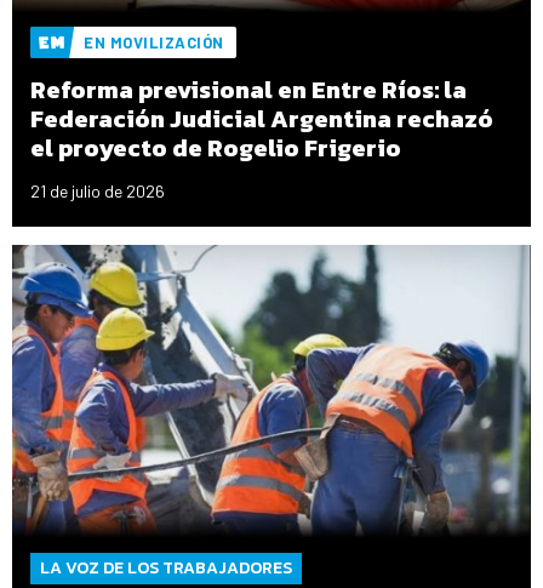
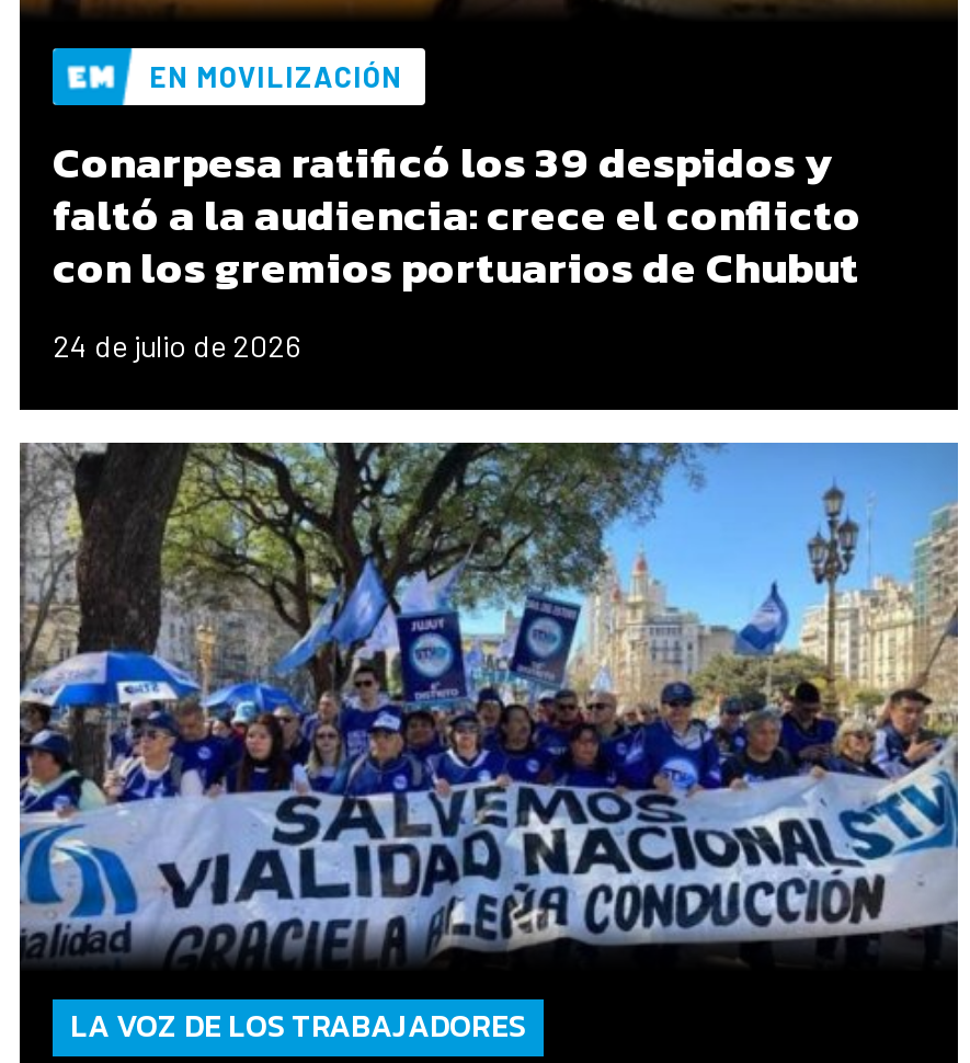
[30,72,493,201] Reforma previsional en Entre Ríos: la | Federación Judicial Argentina rechazó | el proyecto de Rogelio Frigerio | 21 de julio de 2026 -> [53,130,861,364] Conarpesa ratificó los 39 despidos y | faltó a la audiencia: crece el conflicto | con los gremios portuarios de Chubut | 24 de julio de 2026
[11,244,532,533] [image] -> [18,441,960,962] [image]

